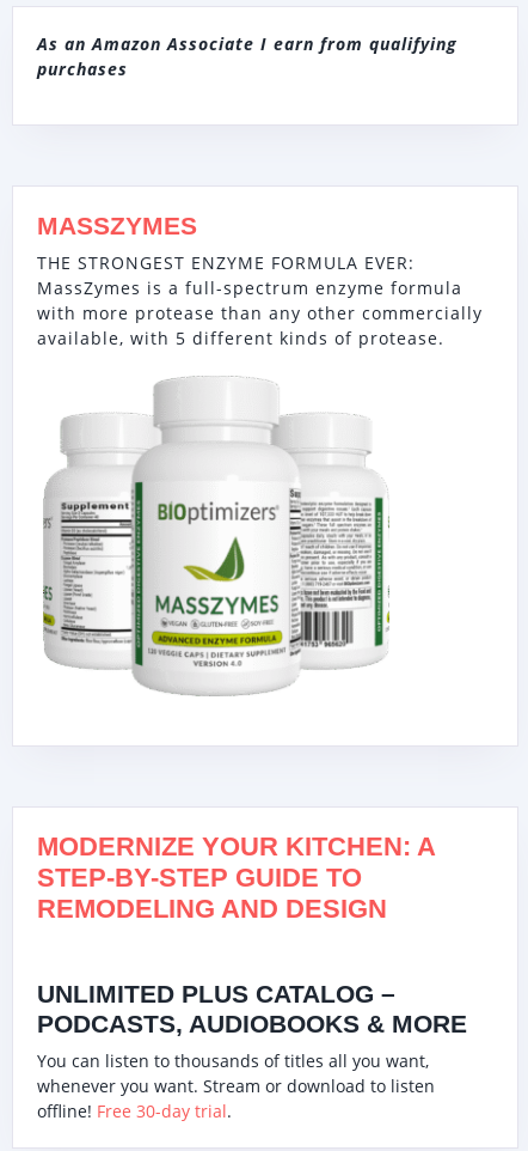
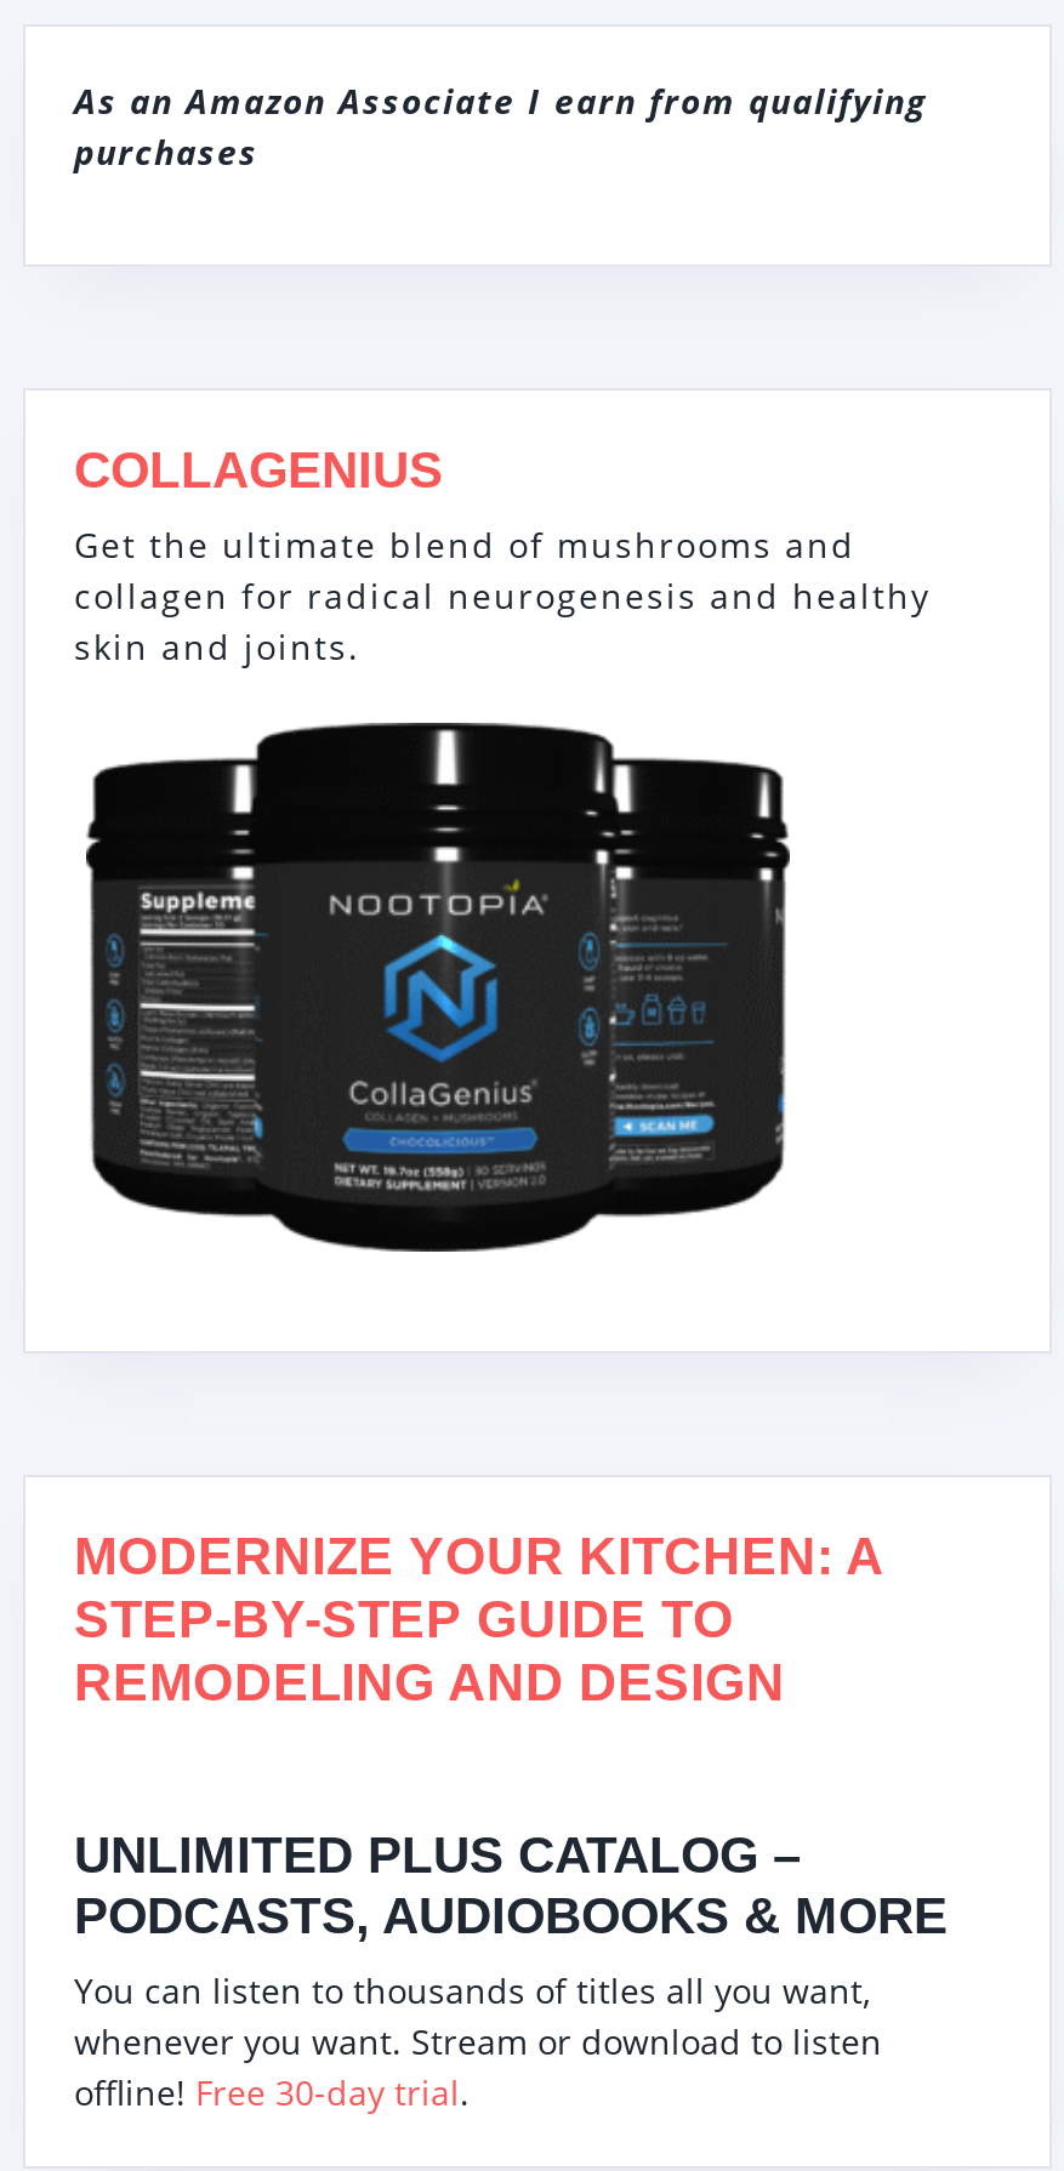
[37,212,483,349] MASSZYMES | THE STRONGEST ENZYME FORMULA EVER: | MassZymes is a full-spectrum enzyme formula | with more protease than any other commercially | available, with 5 different kinds of protease. -> [74,441,931,669] COLLAGENIUS | Get the ultimate blend of mushrooms and | collagen for radical neurogenesis and healthy | skin and joints.
[42,391,391,694] [image] -> [86,737,792,1252] [image]

